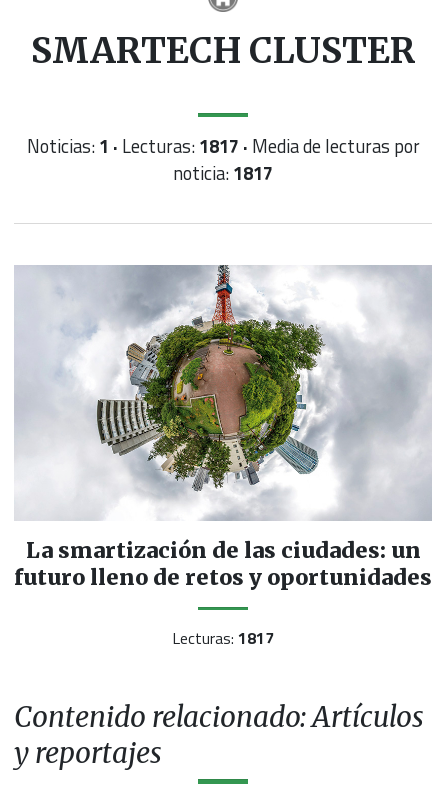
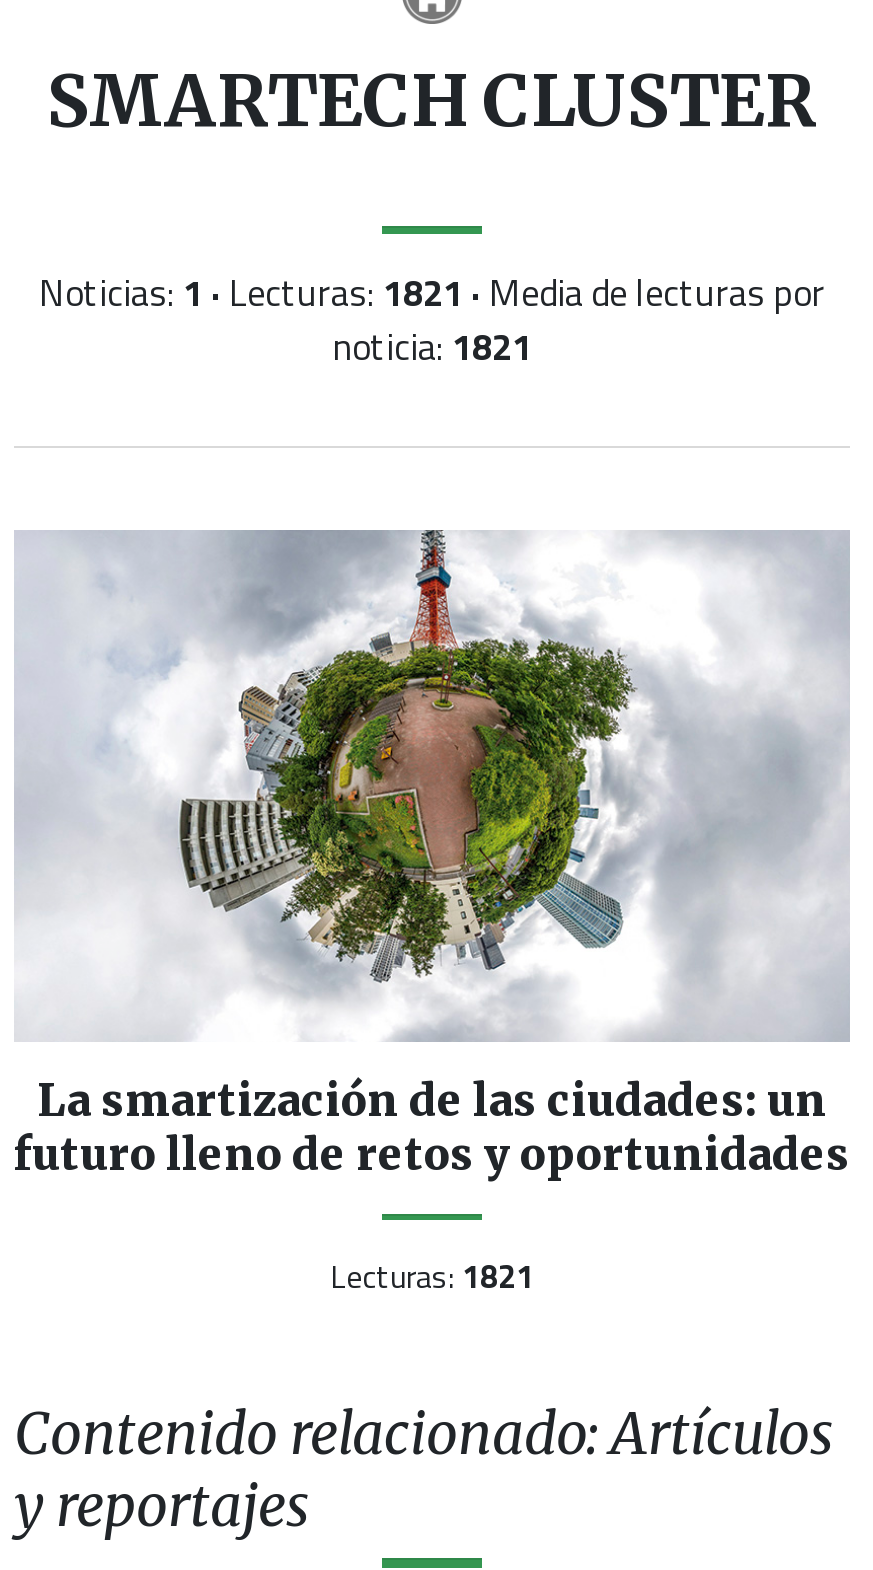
[26,132,419,160] Noticias: 1 · Lecturas: 1817 · Media de lecturas por -> [39,264,825,320] Noticias: 1 · Lecturas: 1821 · Media de lecturas por
[173,159,273,187] noticia: 1817 -> [332,318,532,374] noticia: 1821
[172,626,274,650] Lecturas: 1817 -> [330,1252,534,1300] Lecturas: 1821

